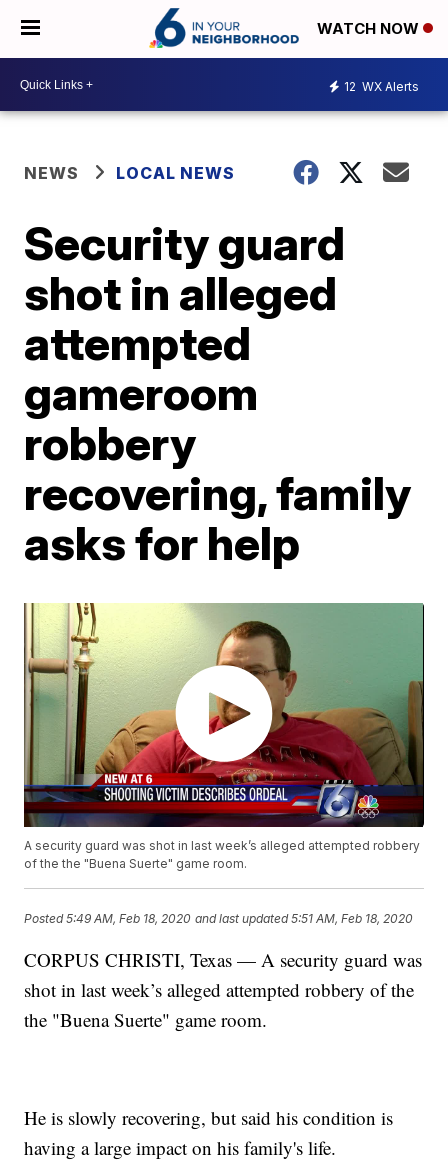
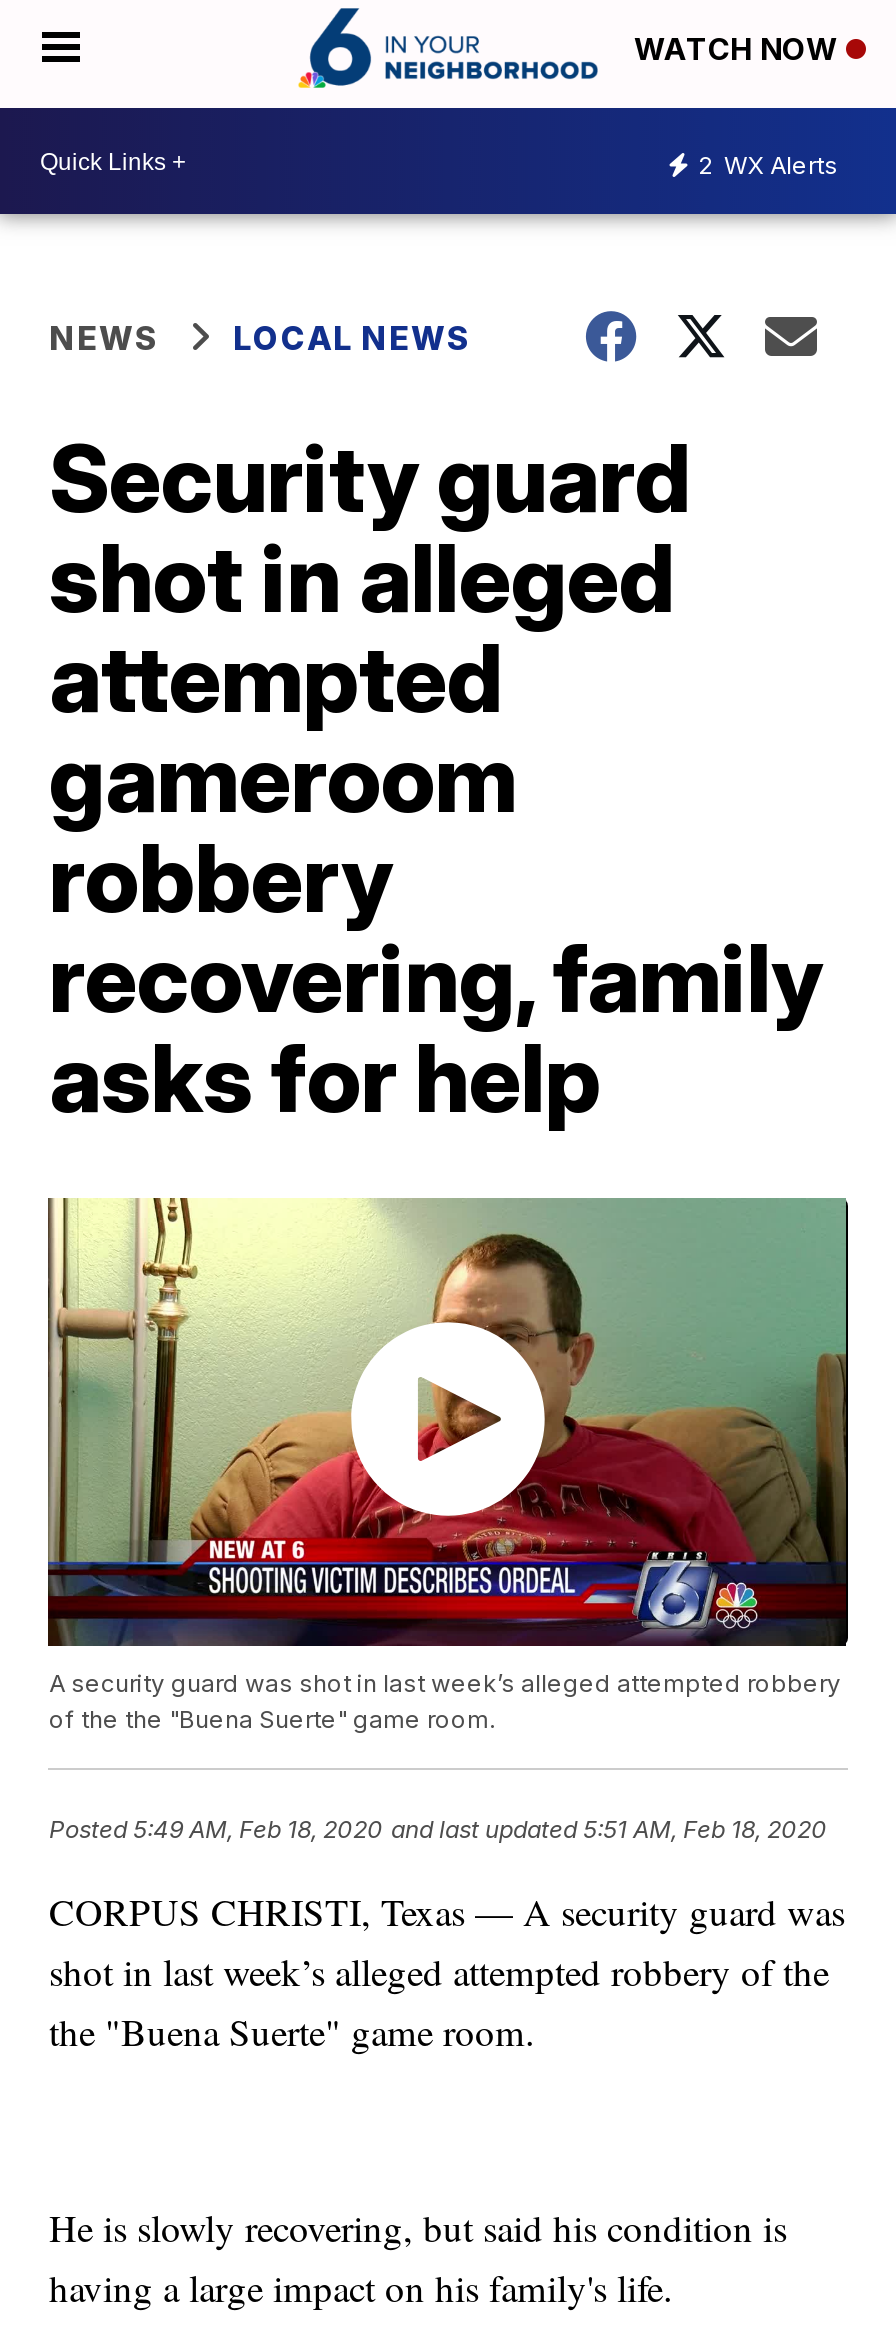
[344,78,419,93] 12 WX Alerts -> [698,149,838,179] 2 WX Alerts

